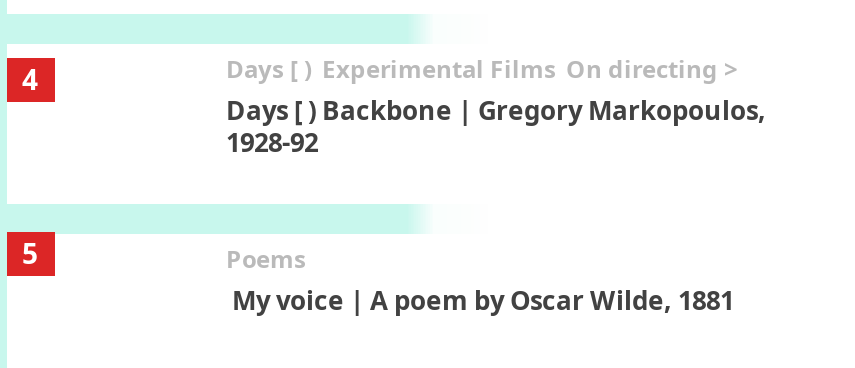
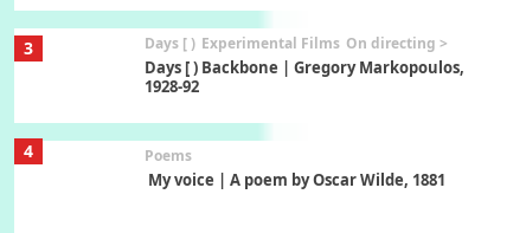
[22,60,38,98] 4 -> [23,37,33,60] 3
[22,234,38,272] 5 -> [23,140,33,163] 4

